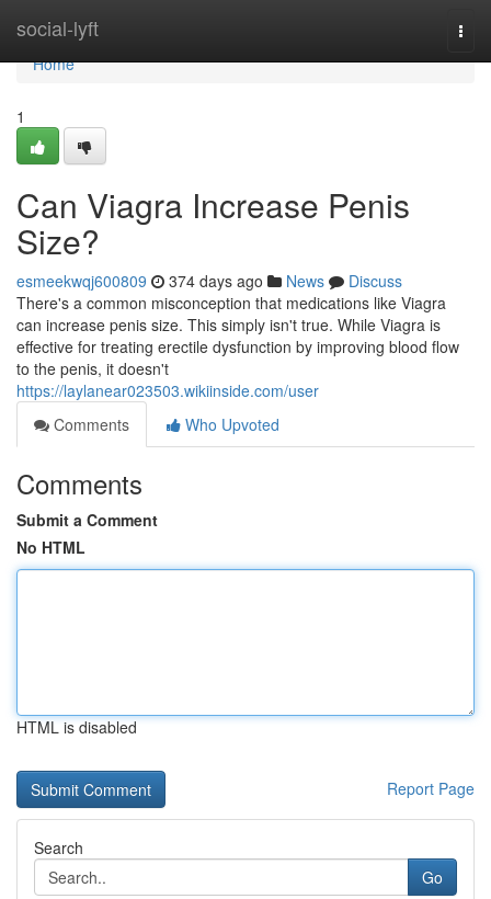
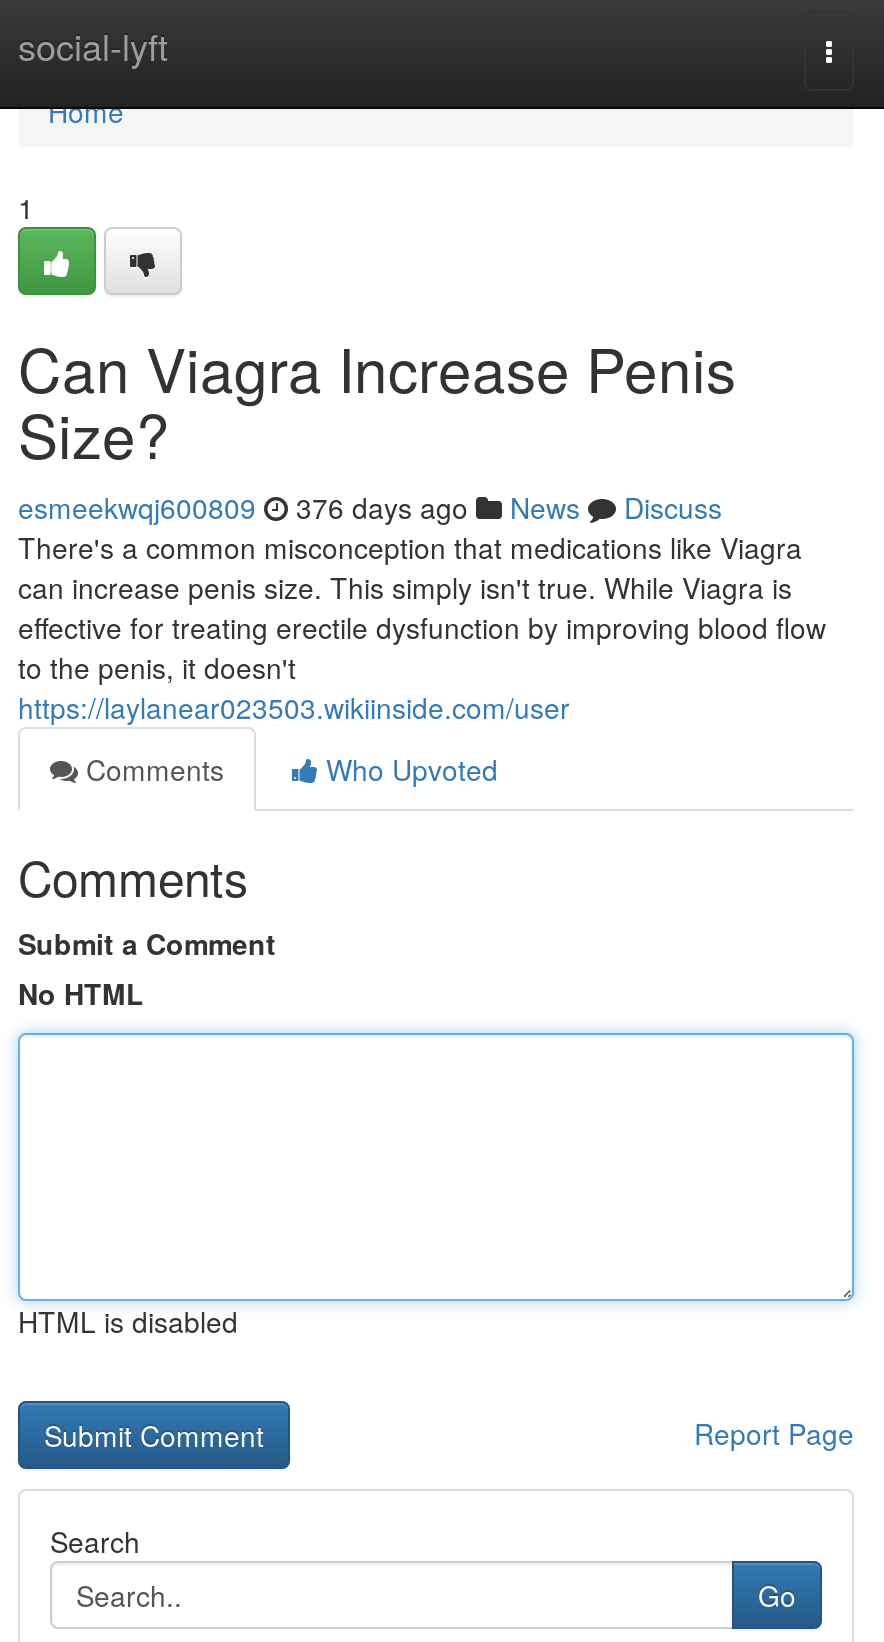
[16,270,402,292] esmeekwqj600809 374 days ago News Discuss -> [18,487,722,527] esmeekwqj600809 376 days ago News Discuss

